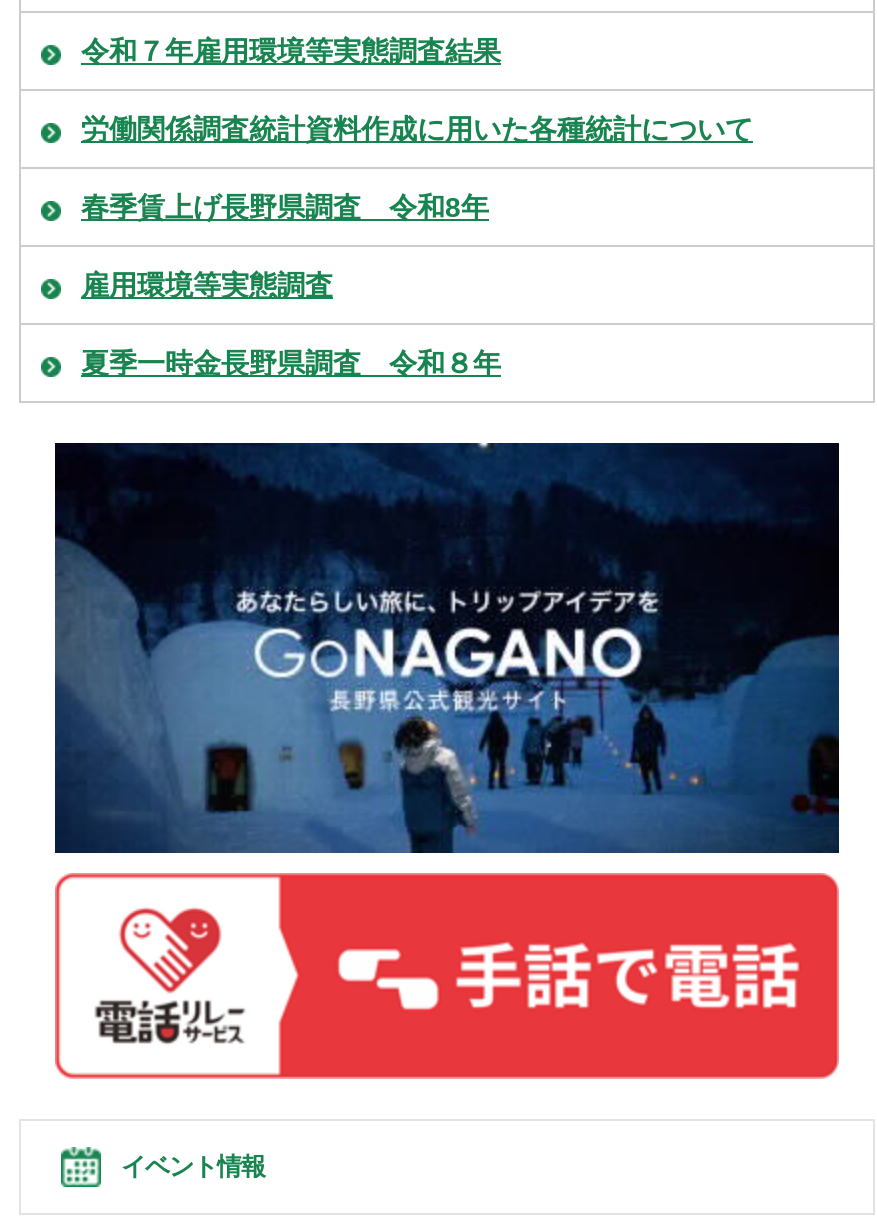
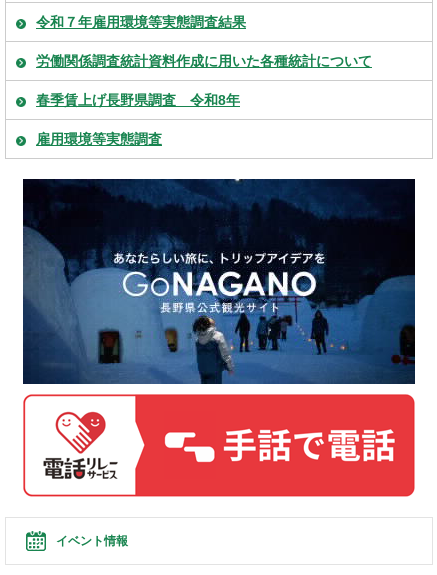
[81,346,501,378] 夏季一時金長野県調査 令和８年 -> none

